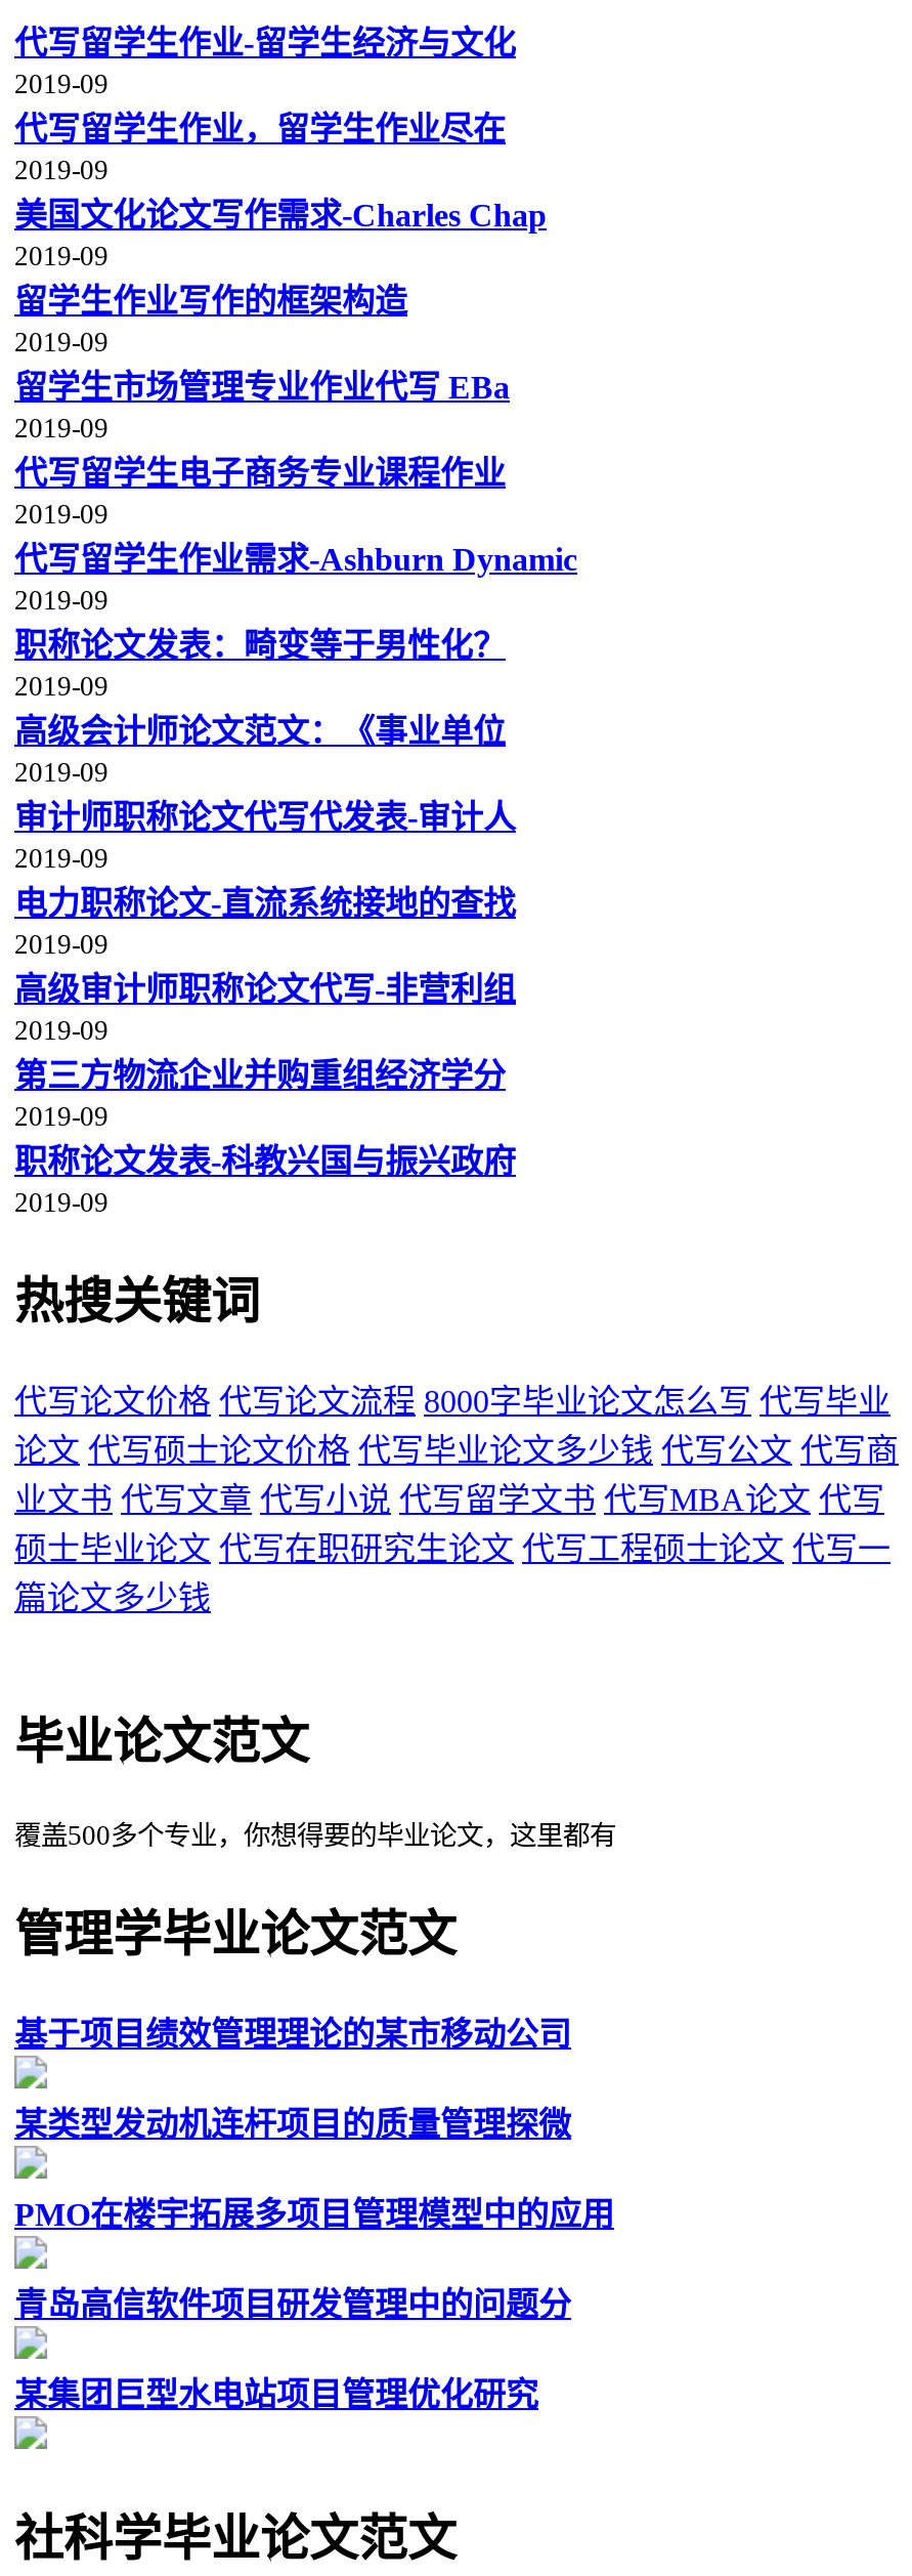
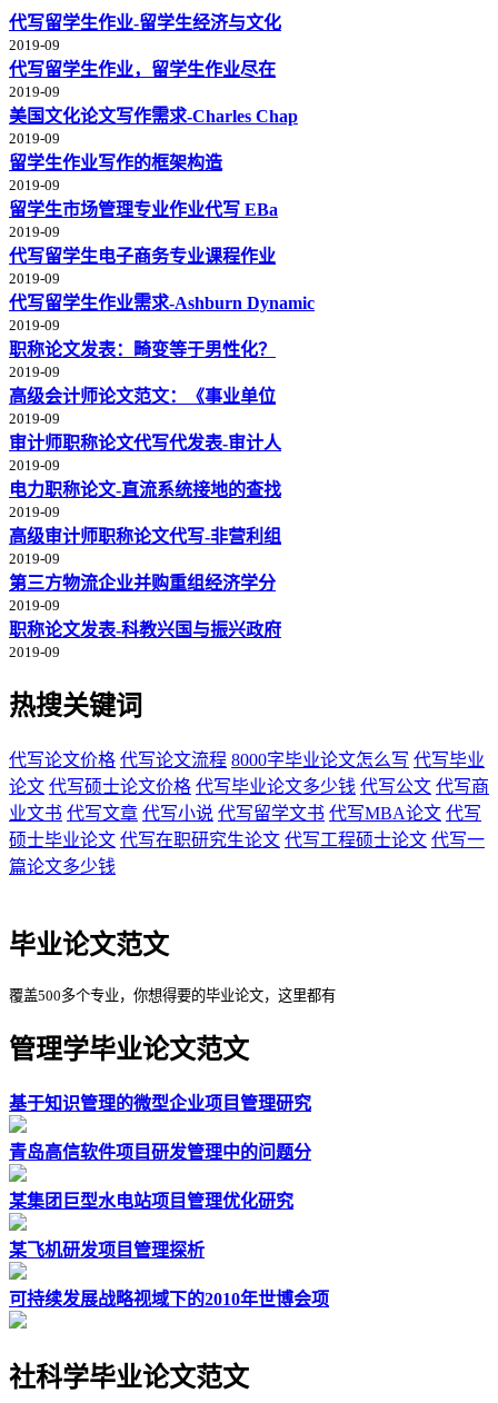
[14,2017,614,2232] 基于项目绩效管理理论的某市移动公司 | 某类型发动机连杆项目的质量管理探微 | PMO在楼宇拓展多项目管理模型中的应用 -> [9,1094,311,1113] 基于知识管理的微型企业项目管理研究
moved [14,2287,571,2412] -> [9,1143,311,1211]: 青岛高信软件项目研发管理中的问题分 | 某集团巨型水电站项目管理优化研究
none -> [9,1241,329,1309] 某飞机研发项目管理探析 | 可持续发展战略视域下的2010年世博会项

